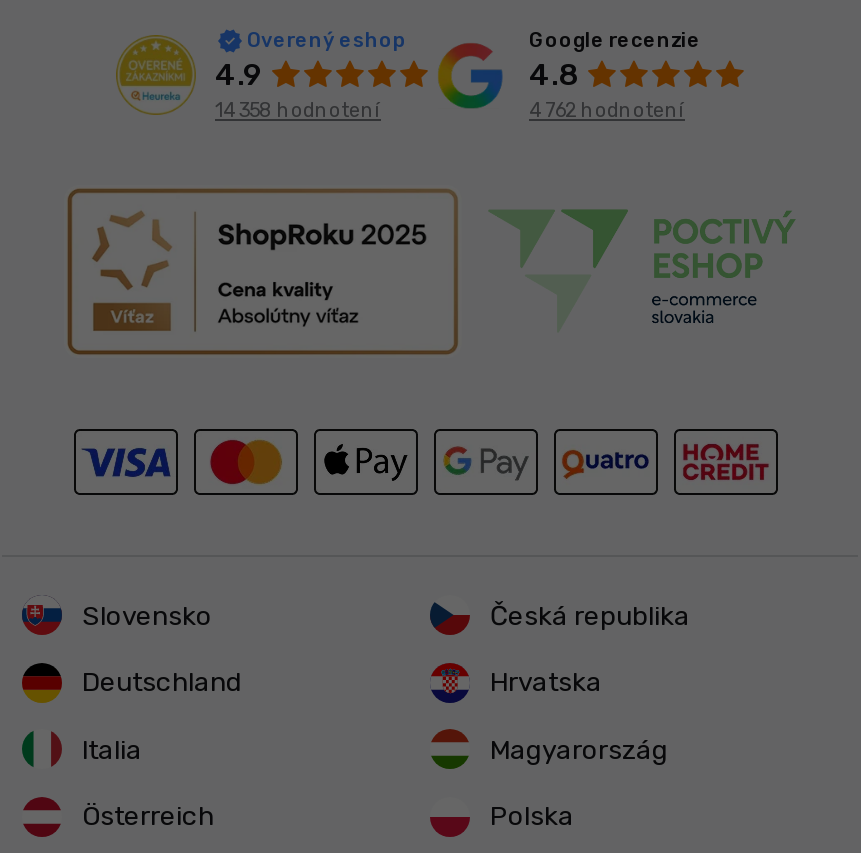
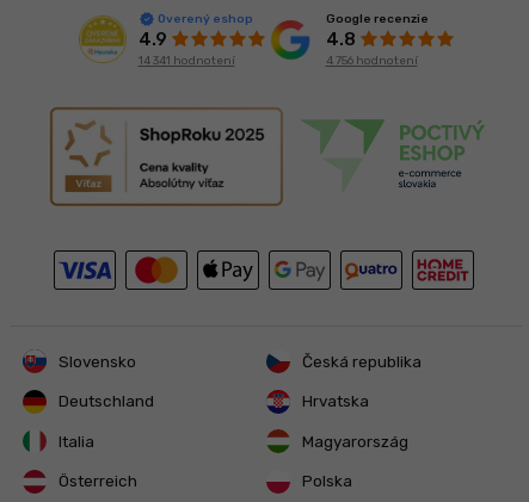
[215,99,381,123] 14 358 hodnotení -> [138,53,235,68] 14 341 hodnotení
[529,98,685,122] 4 762 hodnotení -> [325,53,417,67] 4 756 hodnotení

